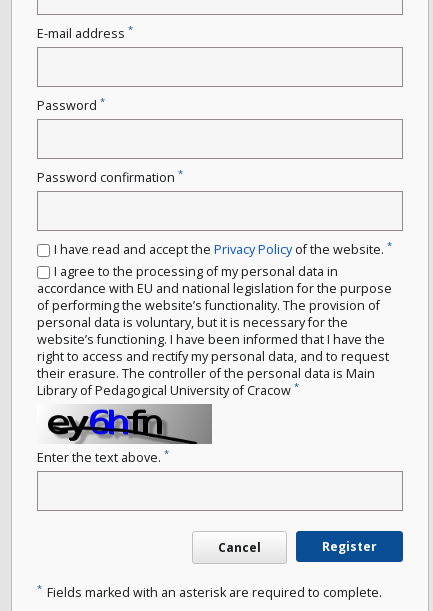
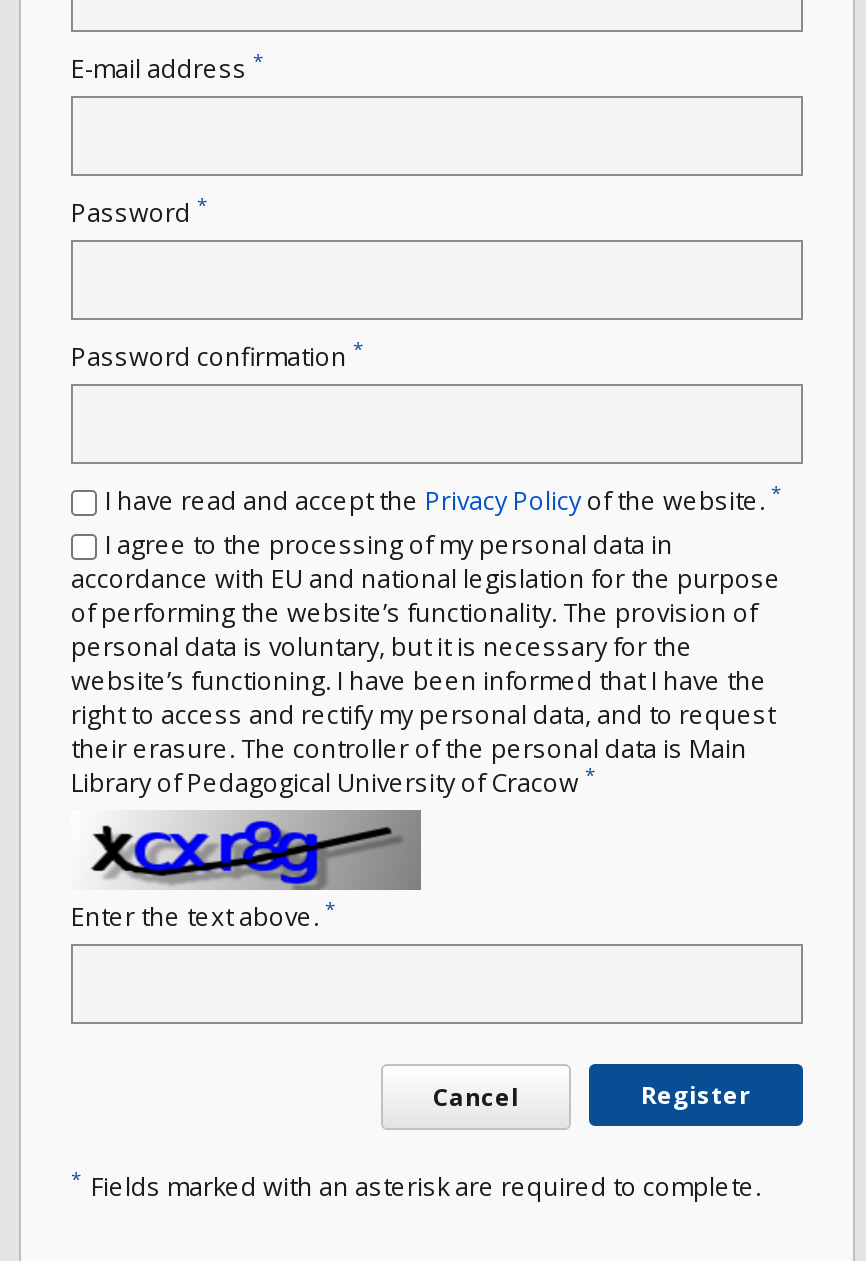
[47,408,197,444] [image] -> [91,820,399,888] [image]

